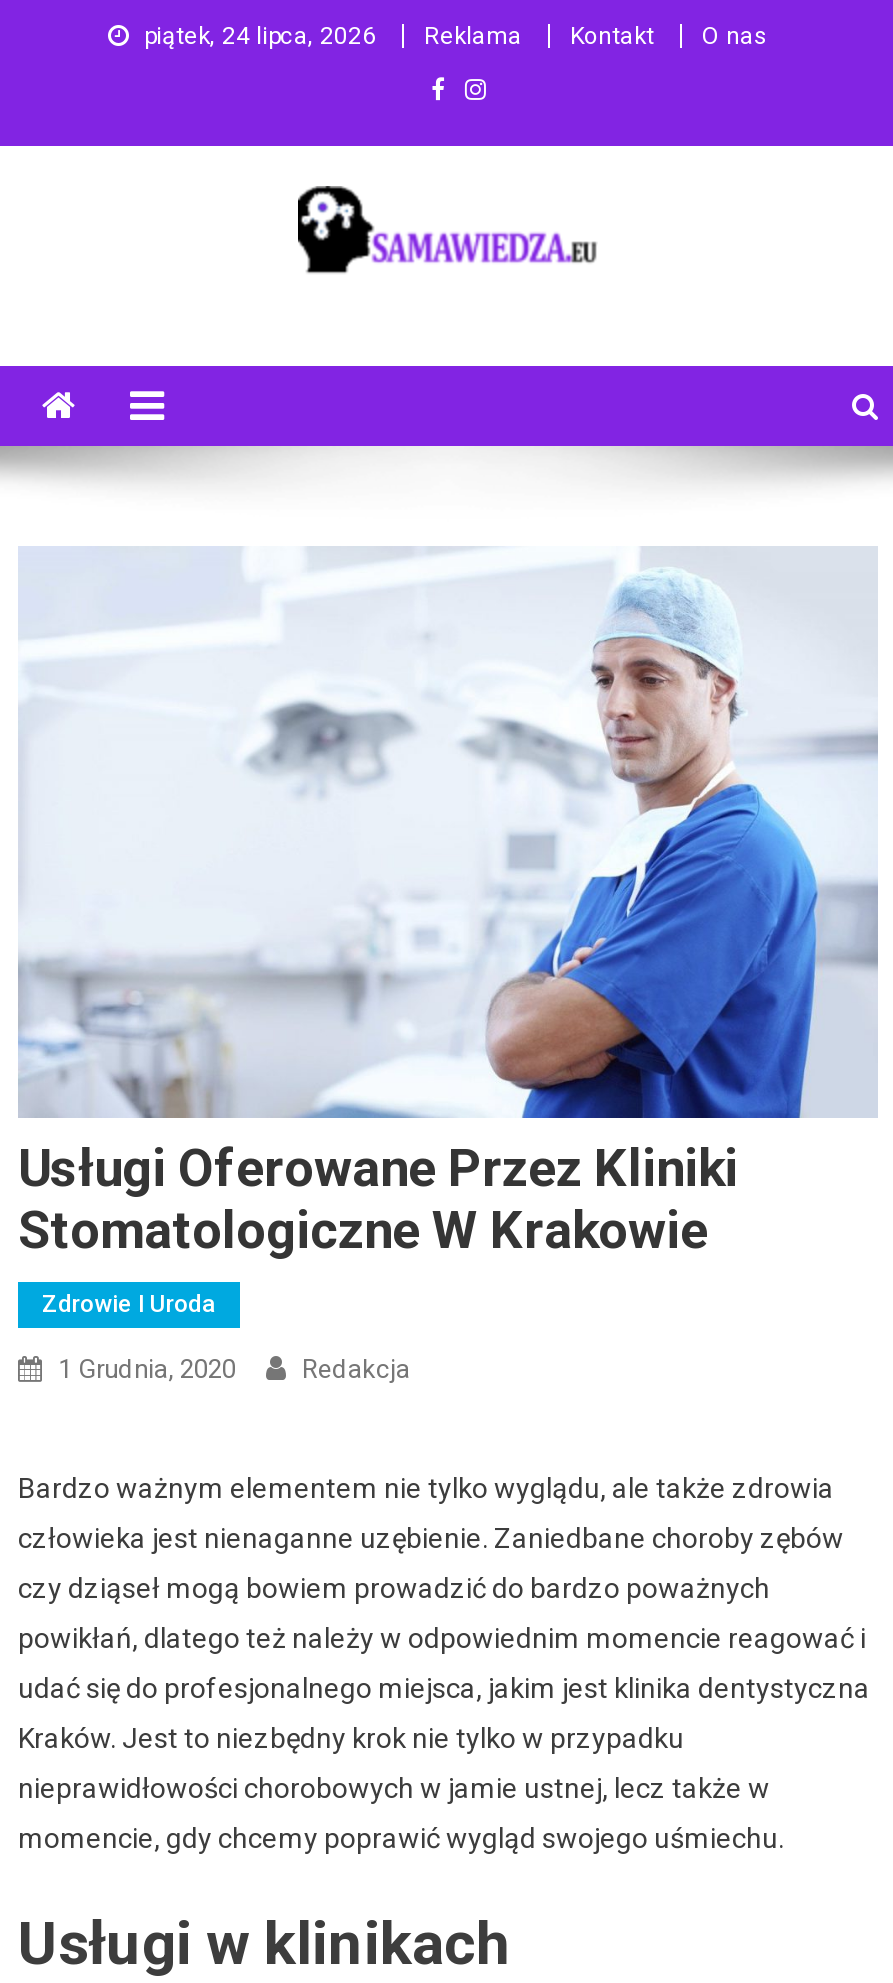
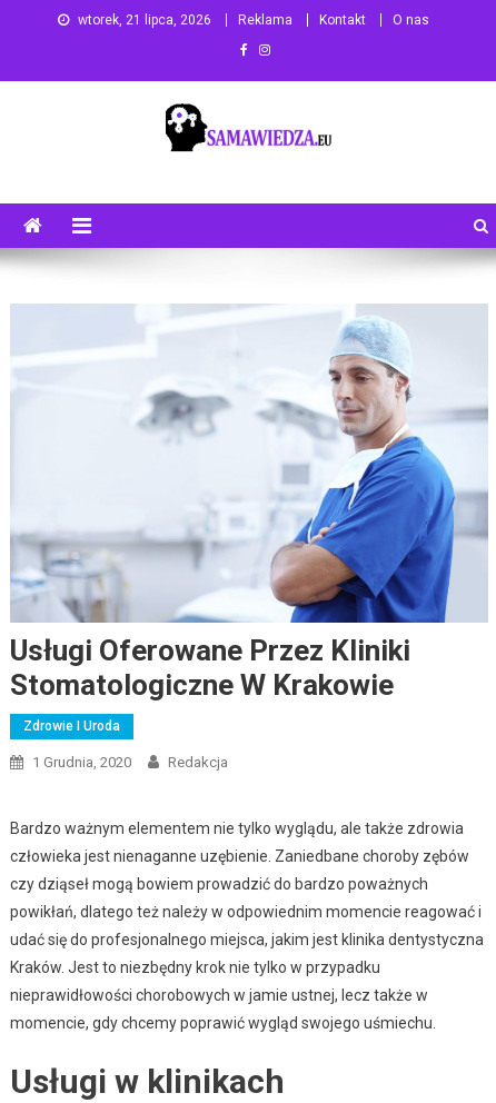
[144,22,768,50] piątek, 24 lipca, 2026 Reklama Kontakt O nas -> [78,12,429,28] wtorek, 21 lipca, 2026 Reklama Kontakt O nas

